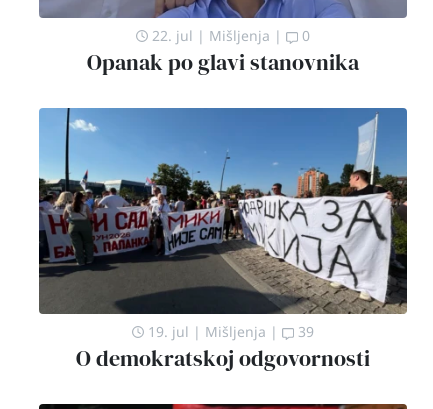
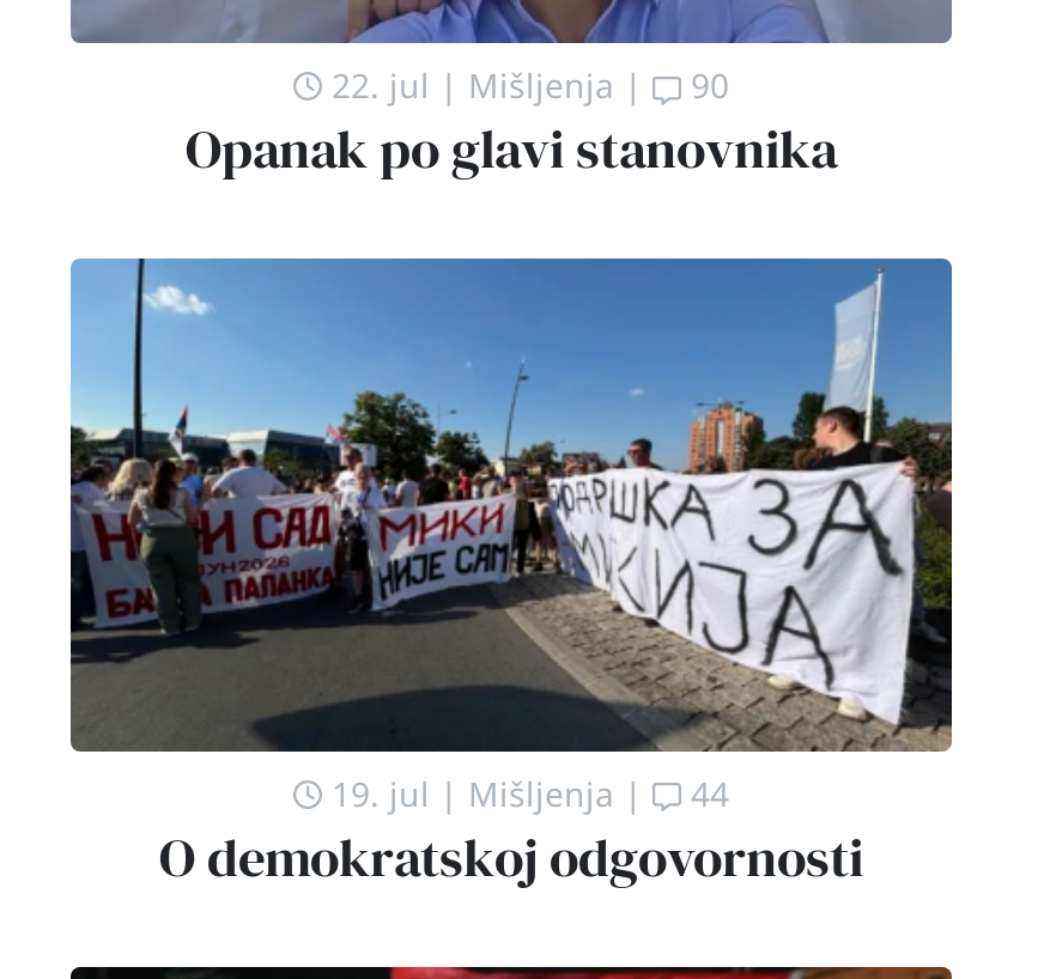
[302,26,310,45] 0 -> [691,63,729,109] 90
[298,322,314,341] 39 -> [691,772,729,817] 44

